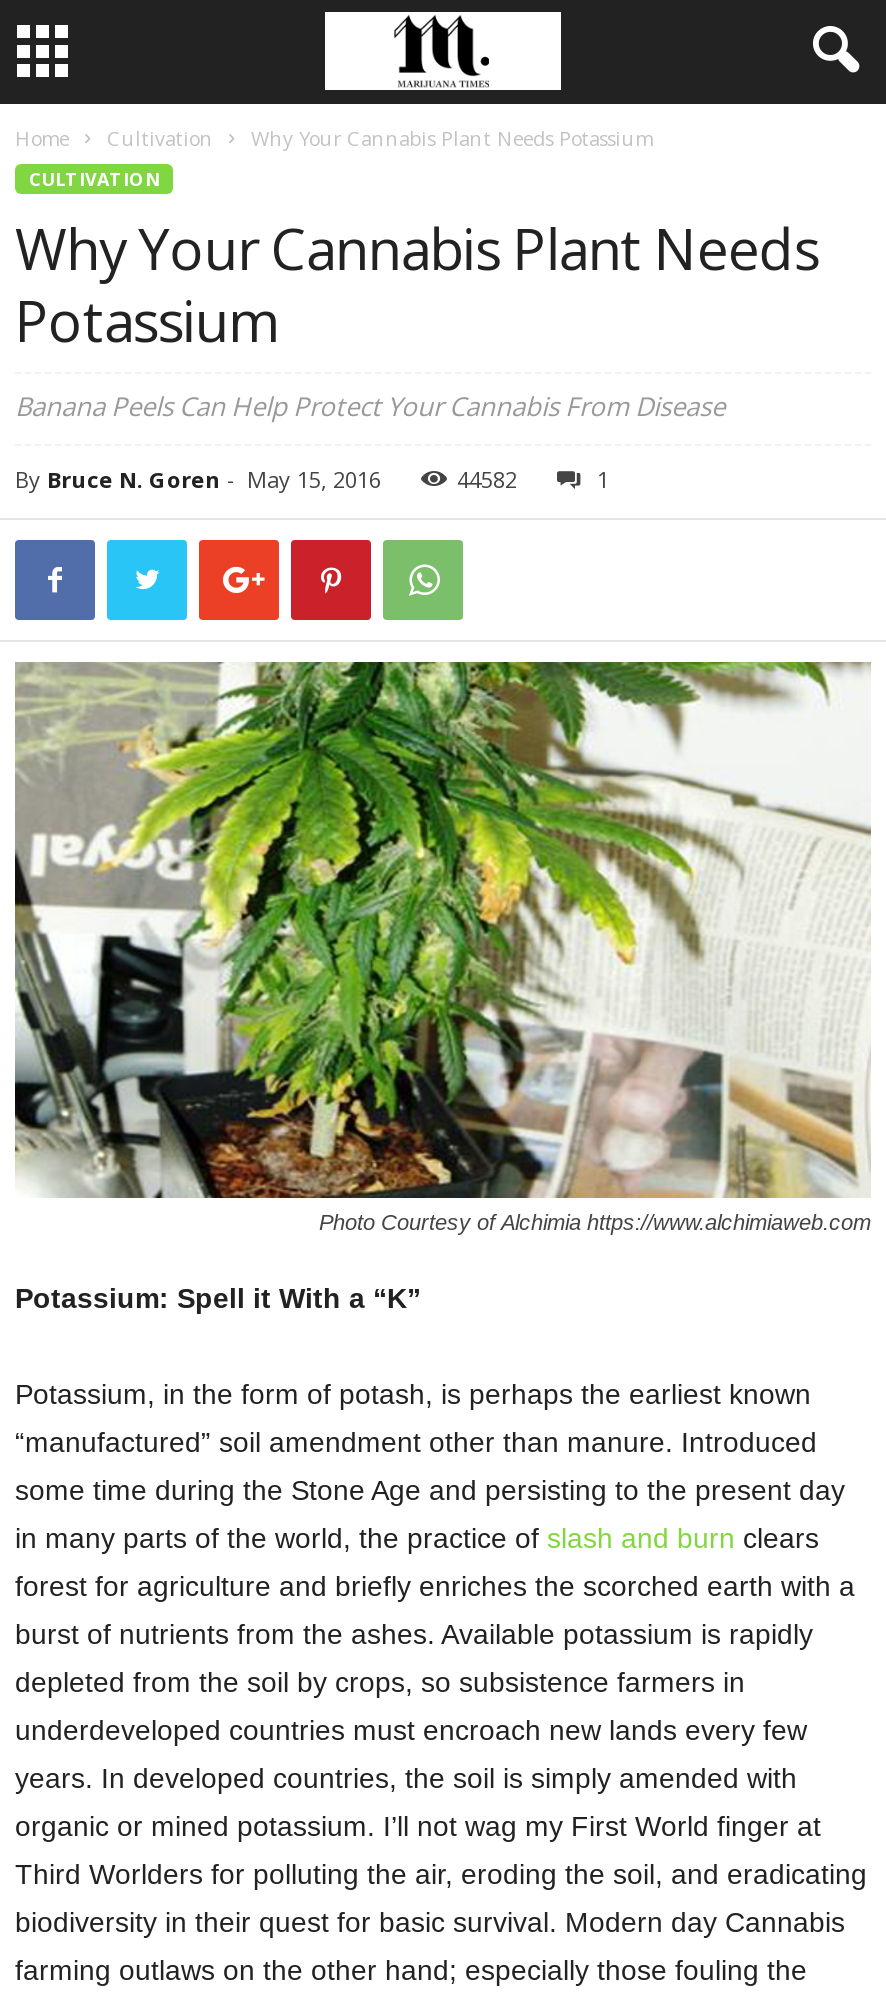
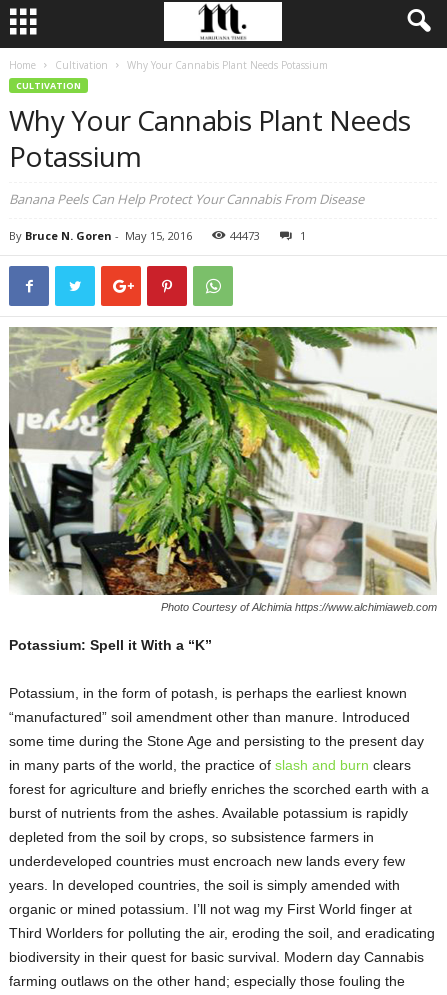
[457,464,517,494] 44582 -> [230,228,260,243] 44473

